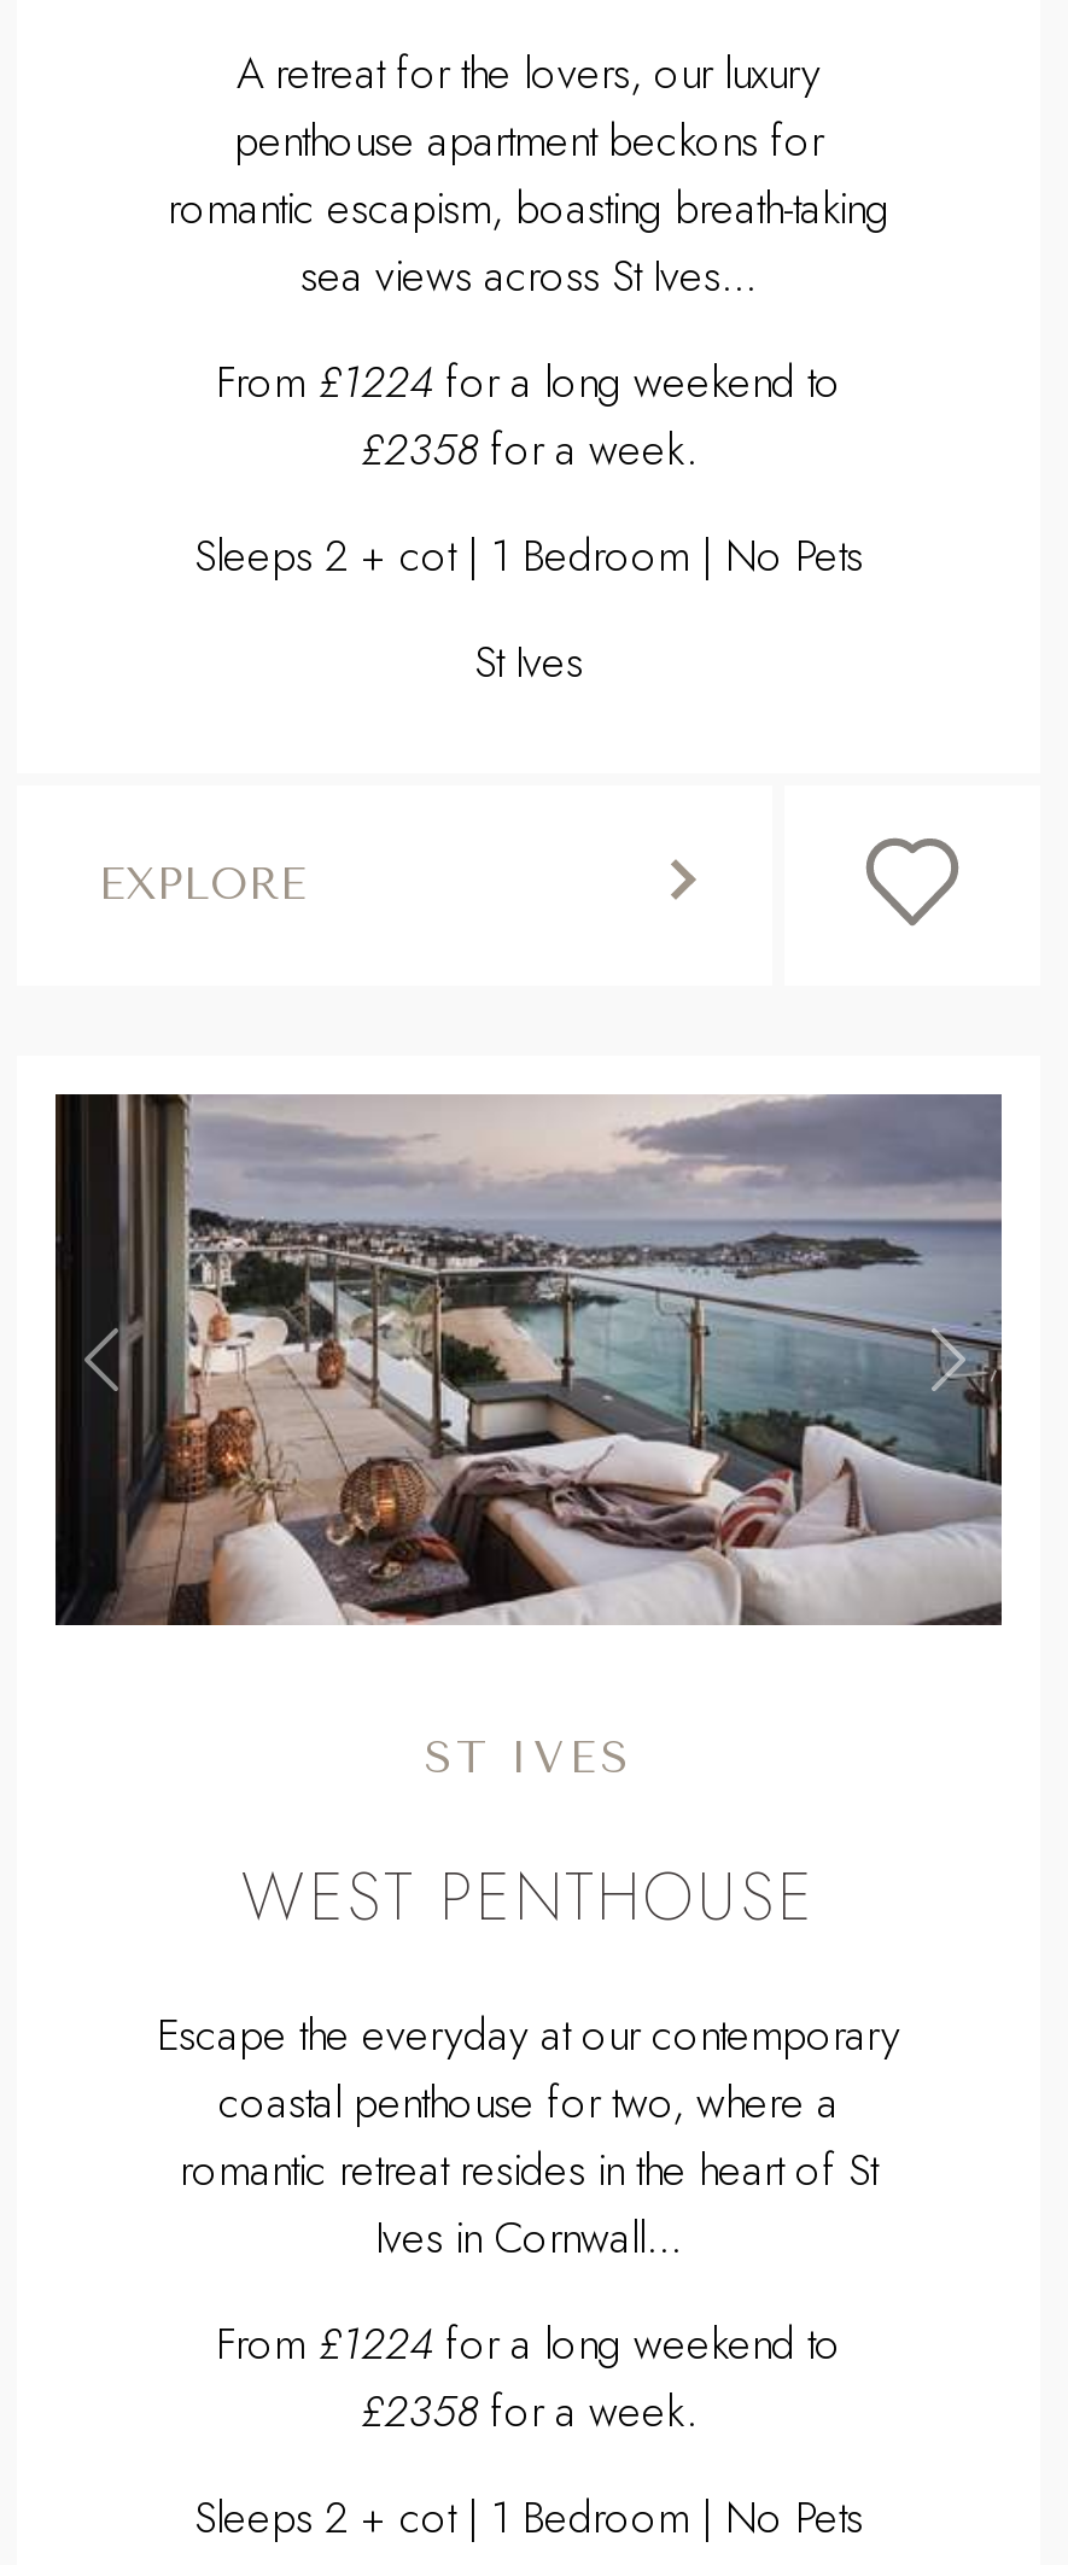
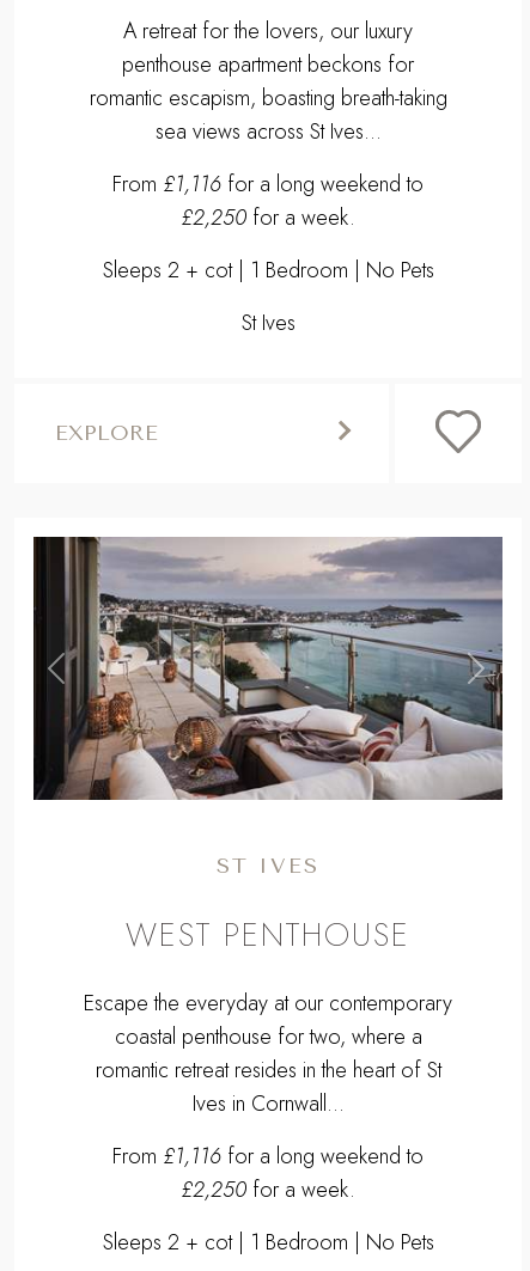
[216,351,841,414] From £1224 for a long weekend to -> [112,168,424,200] From £1,116 for a long weekend to
[360,418,698,481] £2358 for a week. -> [181,202,355,233] £2,250 for a week.
[216,2314,841,2377] From £1224 for a long weekend to -> [112,1141,424,1172] From £1,116 for a long weekend to
[360,2381,698,2444] £2358 for a week. -> [181,1175,355,1206] £2,250 for a week.

